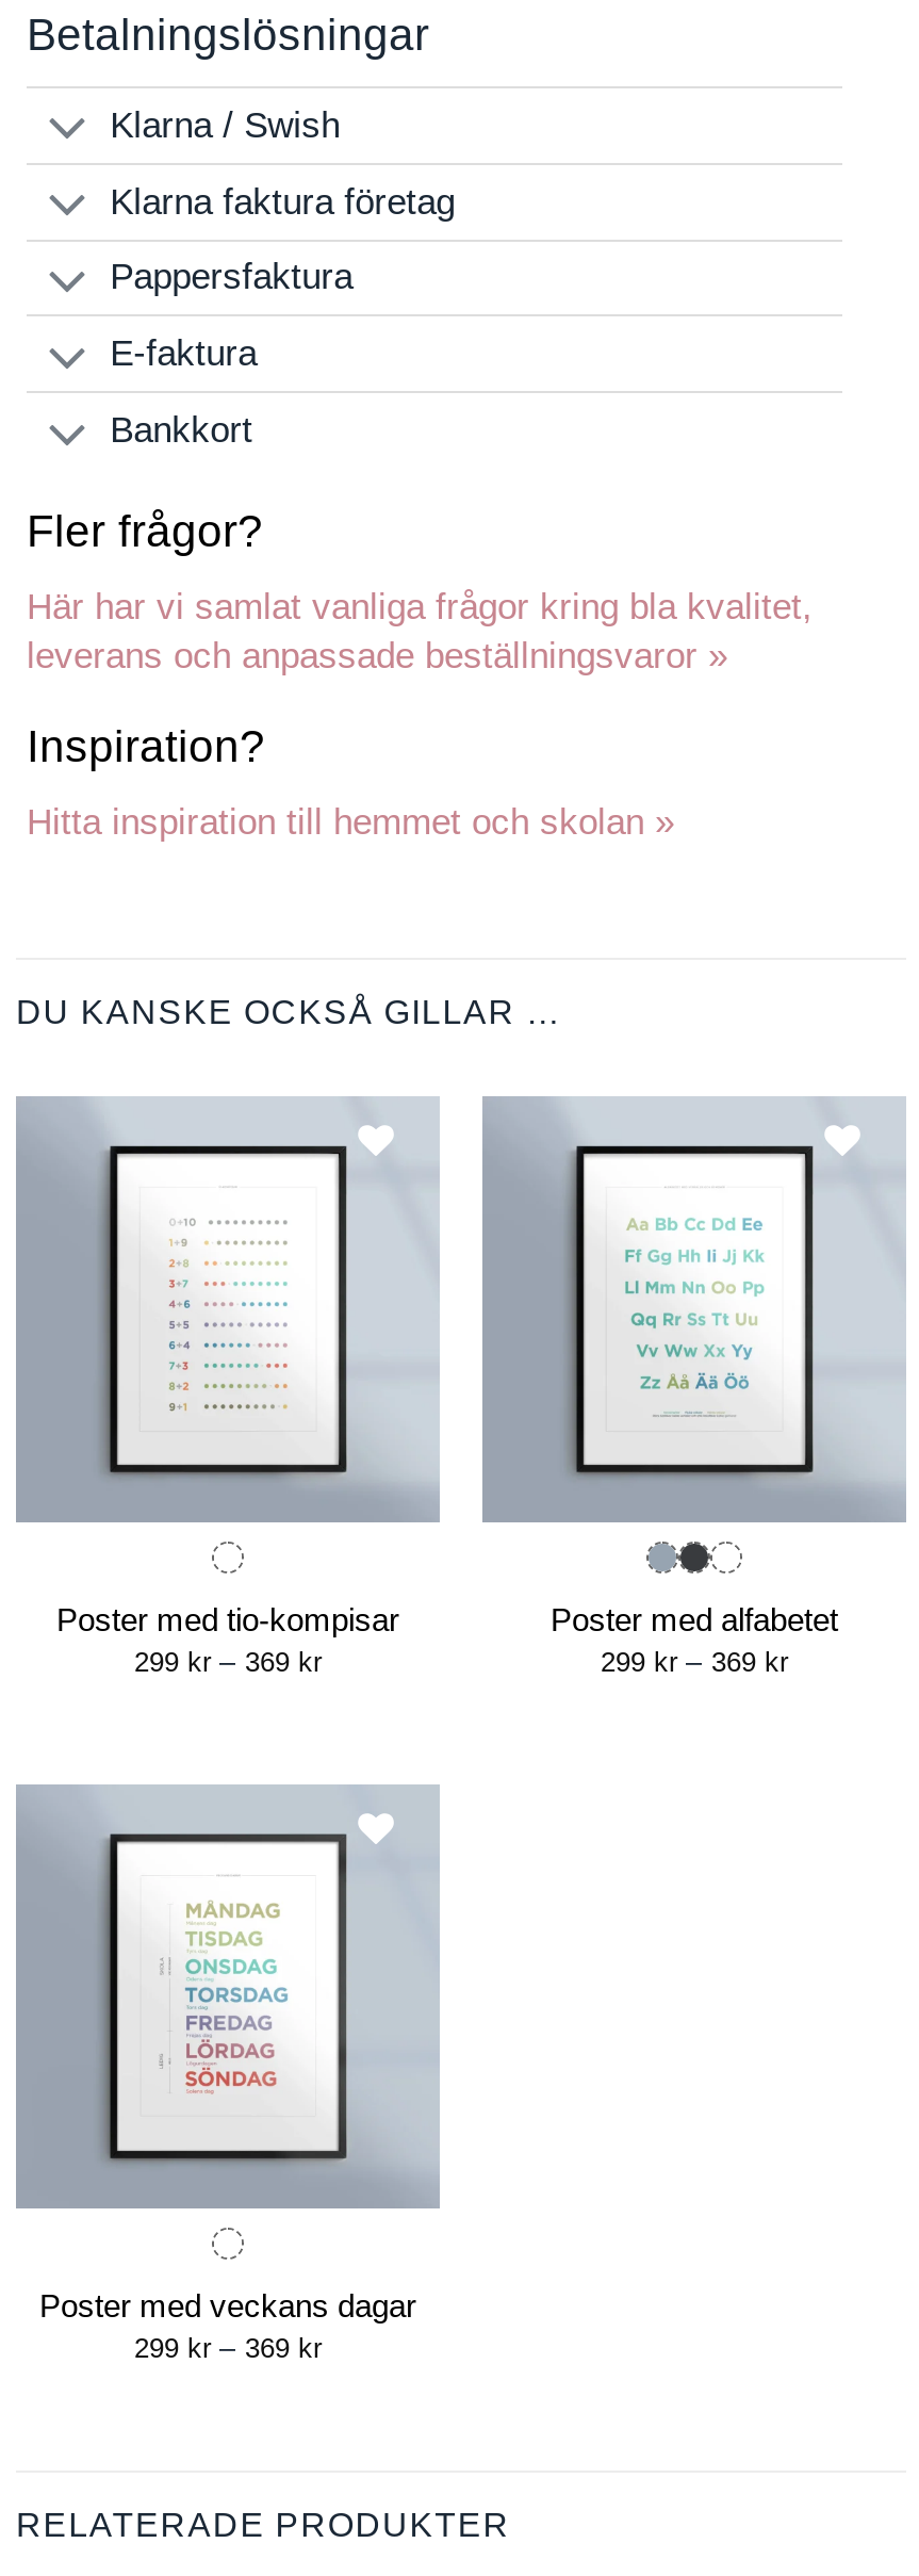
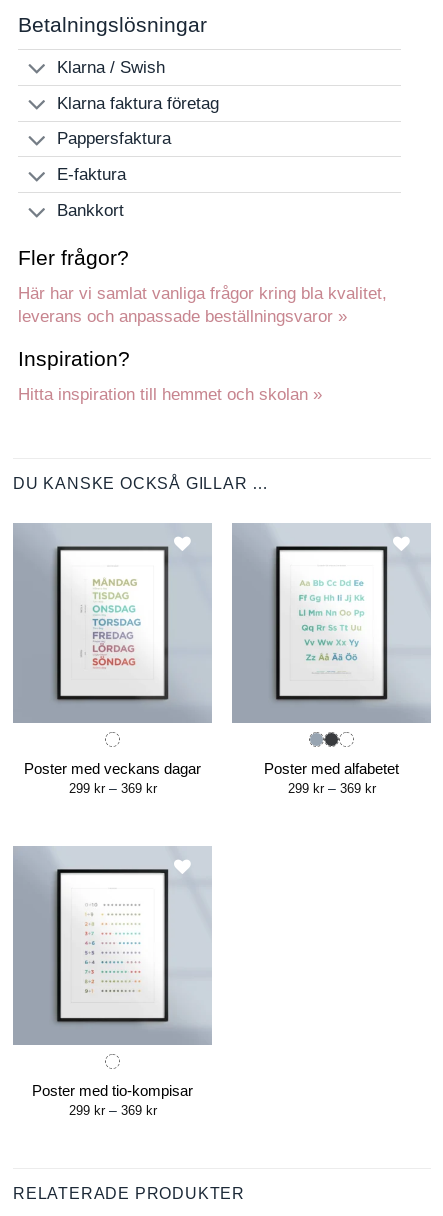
moved [167,1216,289,1412] -> [85,902,141,993]: [image]
moved [56,1601,399,1637] -> [32,1082,193,1099]: Poster med tio-kompisar
moved [159,1900,289,2096] -> [81,577,141,670]: [image]
moved [39,2288,416,2324] -> [24,760,201,777]: Poster med veckans dagar

